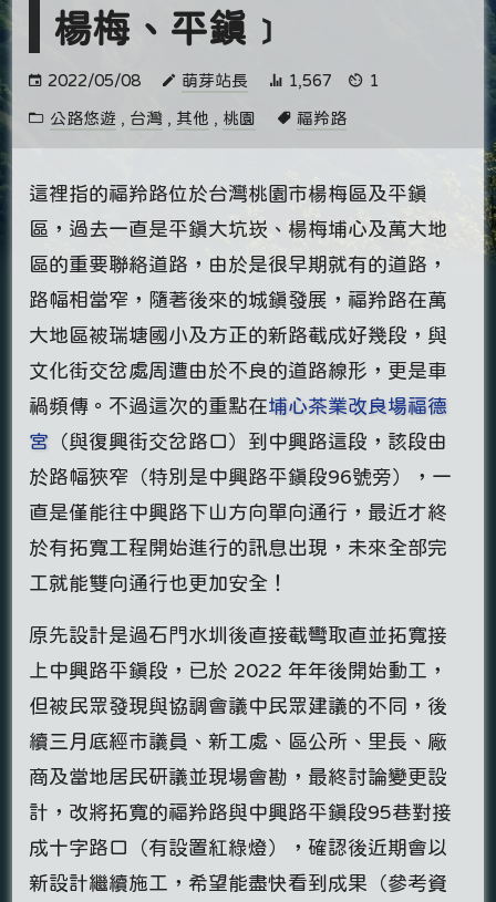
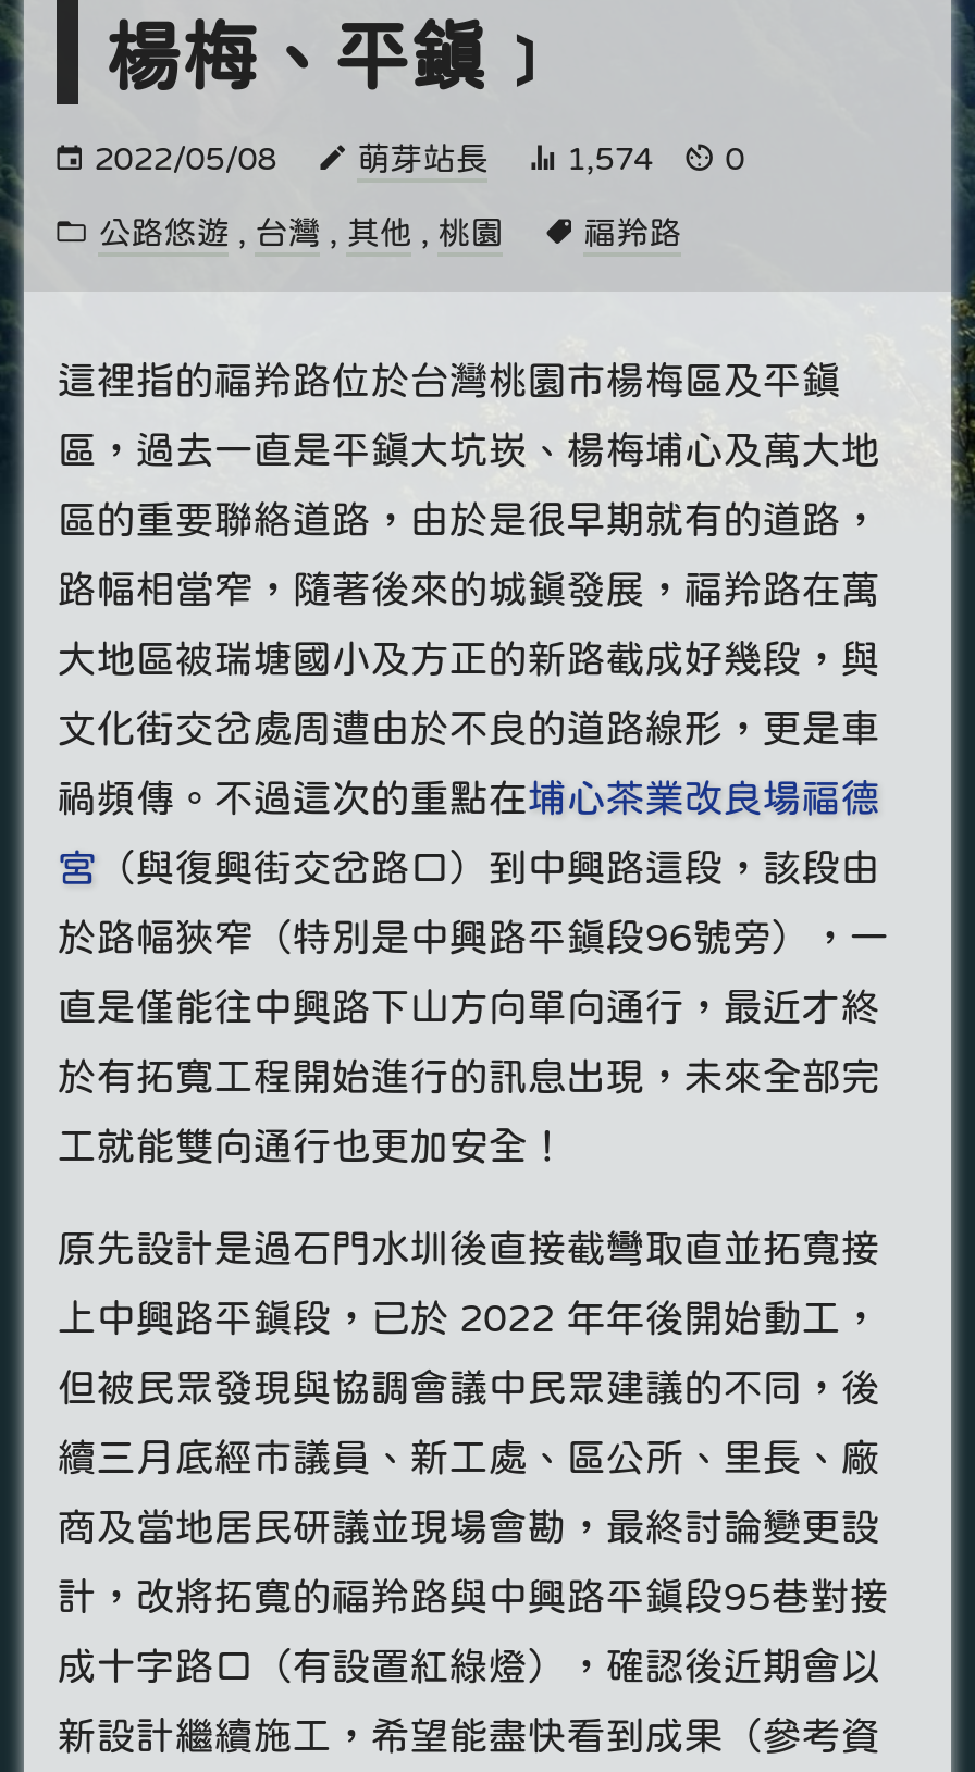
[284,72,332,89] 1,567 -> [558,141,653,174] 1,574
[364,72,379,89] 1 -> [716,141,745,174] 0

